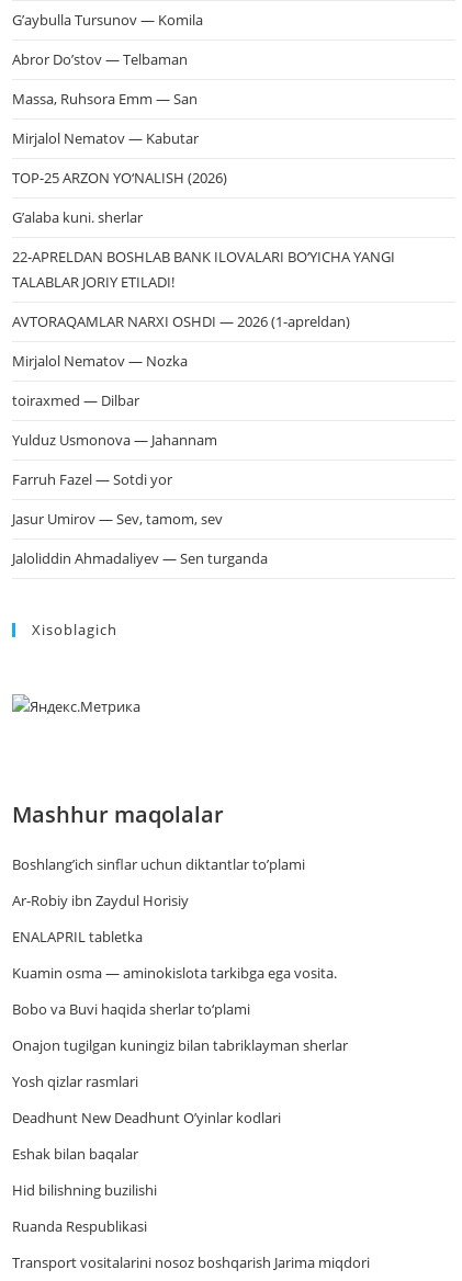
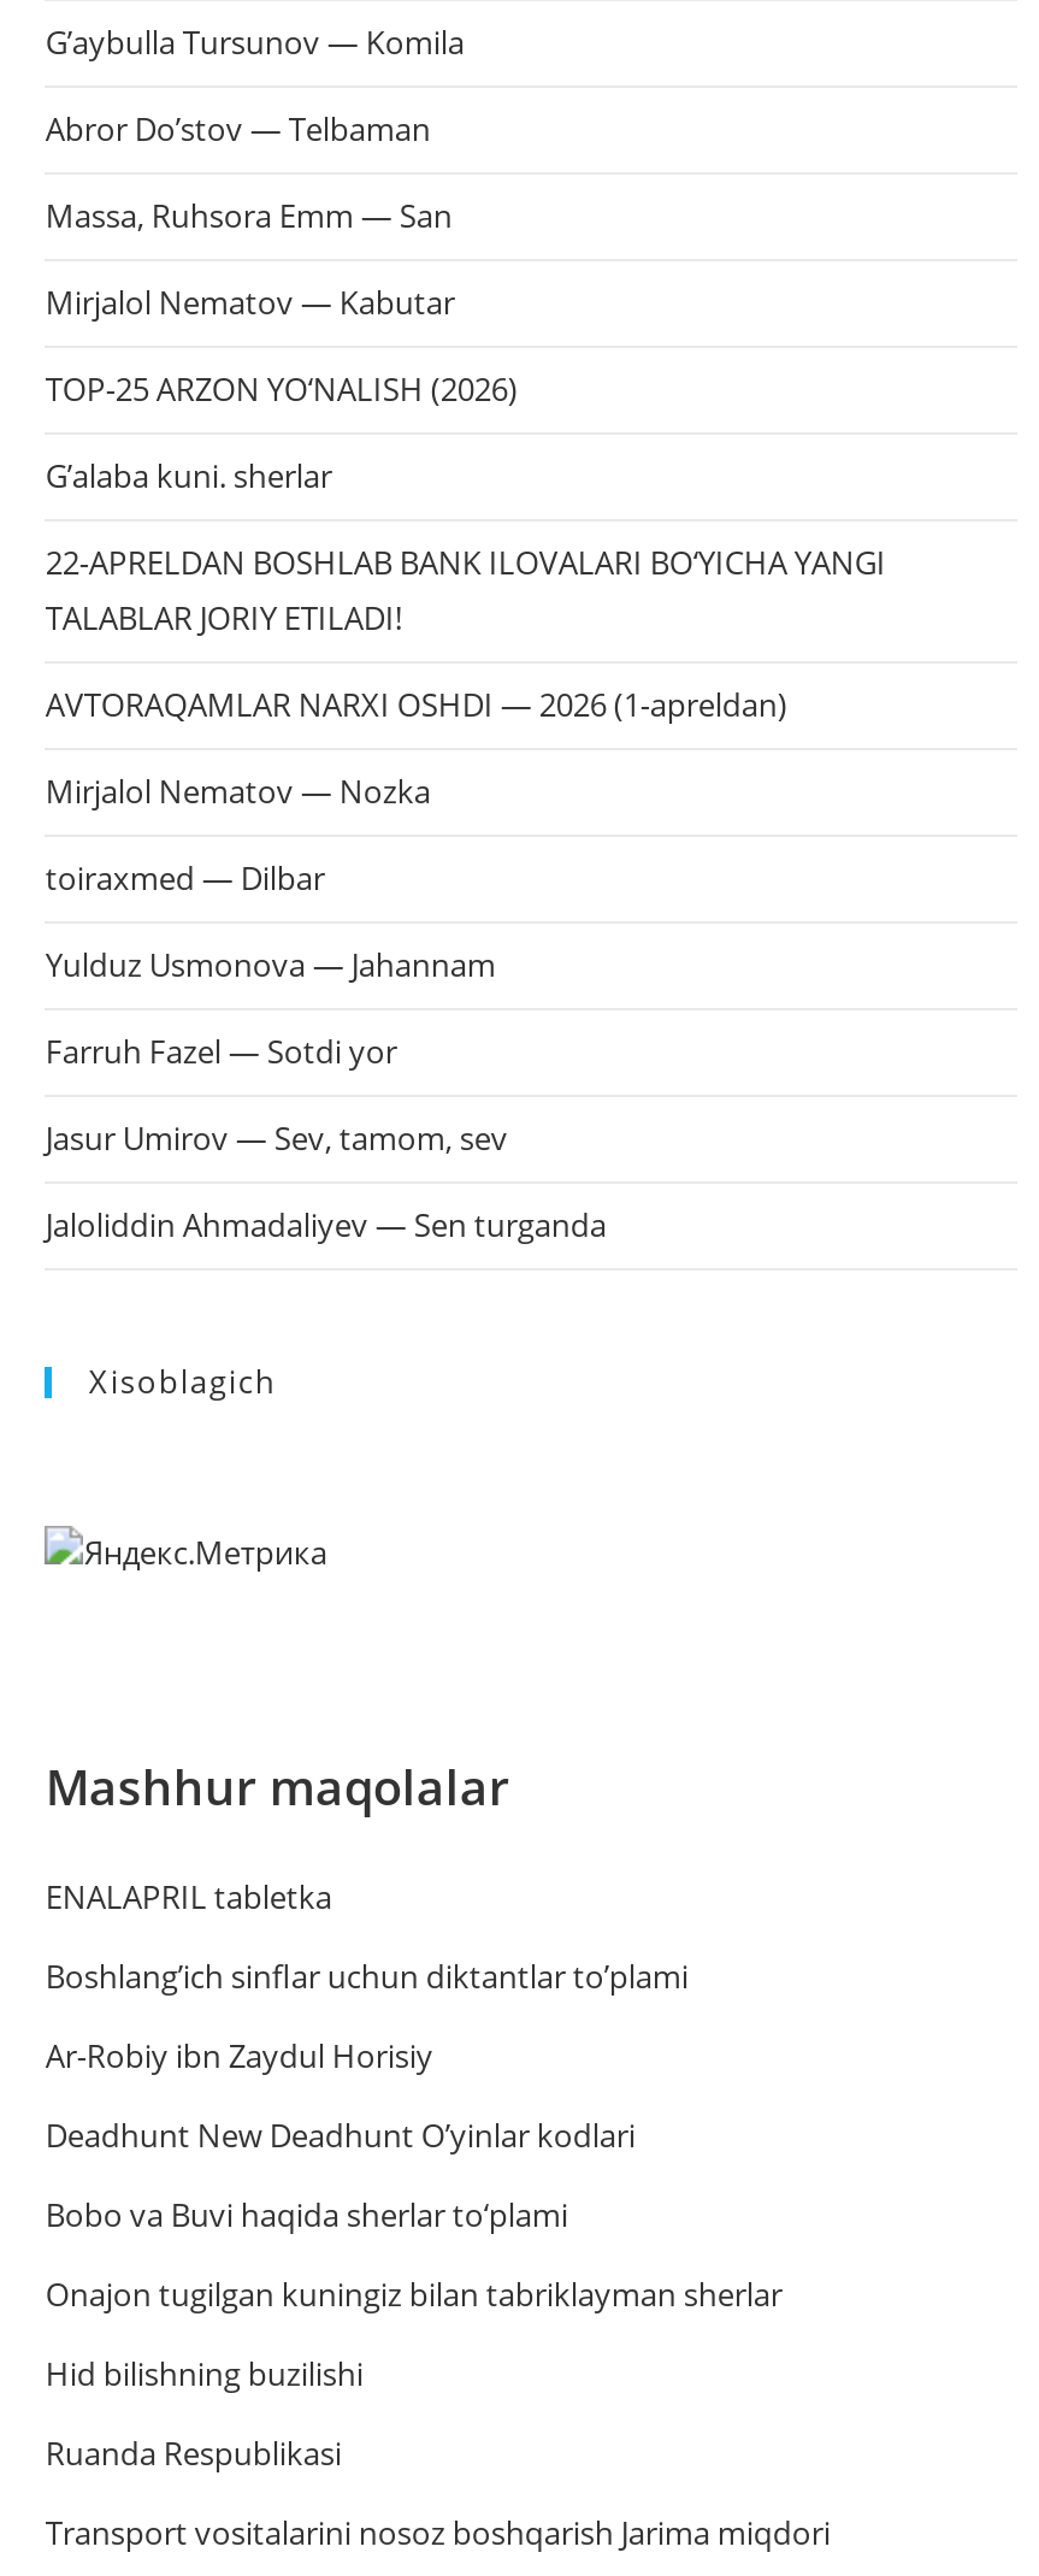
moved [13,854,306,910] -> [46,1955,688,2078]: Boshlang’ich sinflar uchun diktantlar to’plami | Ar-Robiy ibn Zaydul Horisiy
moved [13,926,143,946] -> [46,1876,332,1919]: ENALAPRIL tabletka
[13,963,337,982] Kuamin osma — aminokislota tarkibga ega vosita. -> none
[13,1071,139,1163] Yosh qizlar rasmlari | Eshak bilan baqalar -> none
moved [13,1107,281,1127] -> [46,2114,635,2157]: Deadhunt New Deadhunt O’yinlar kodlari

